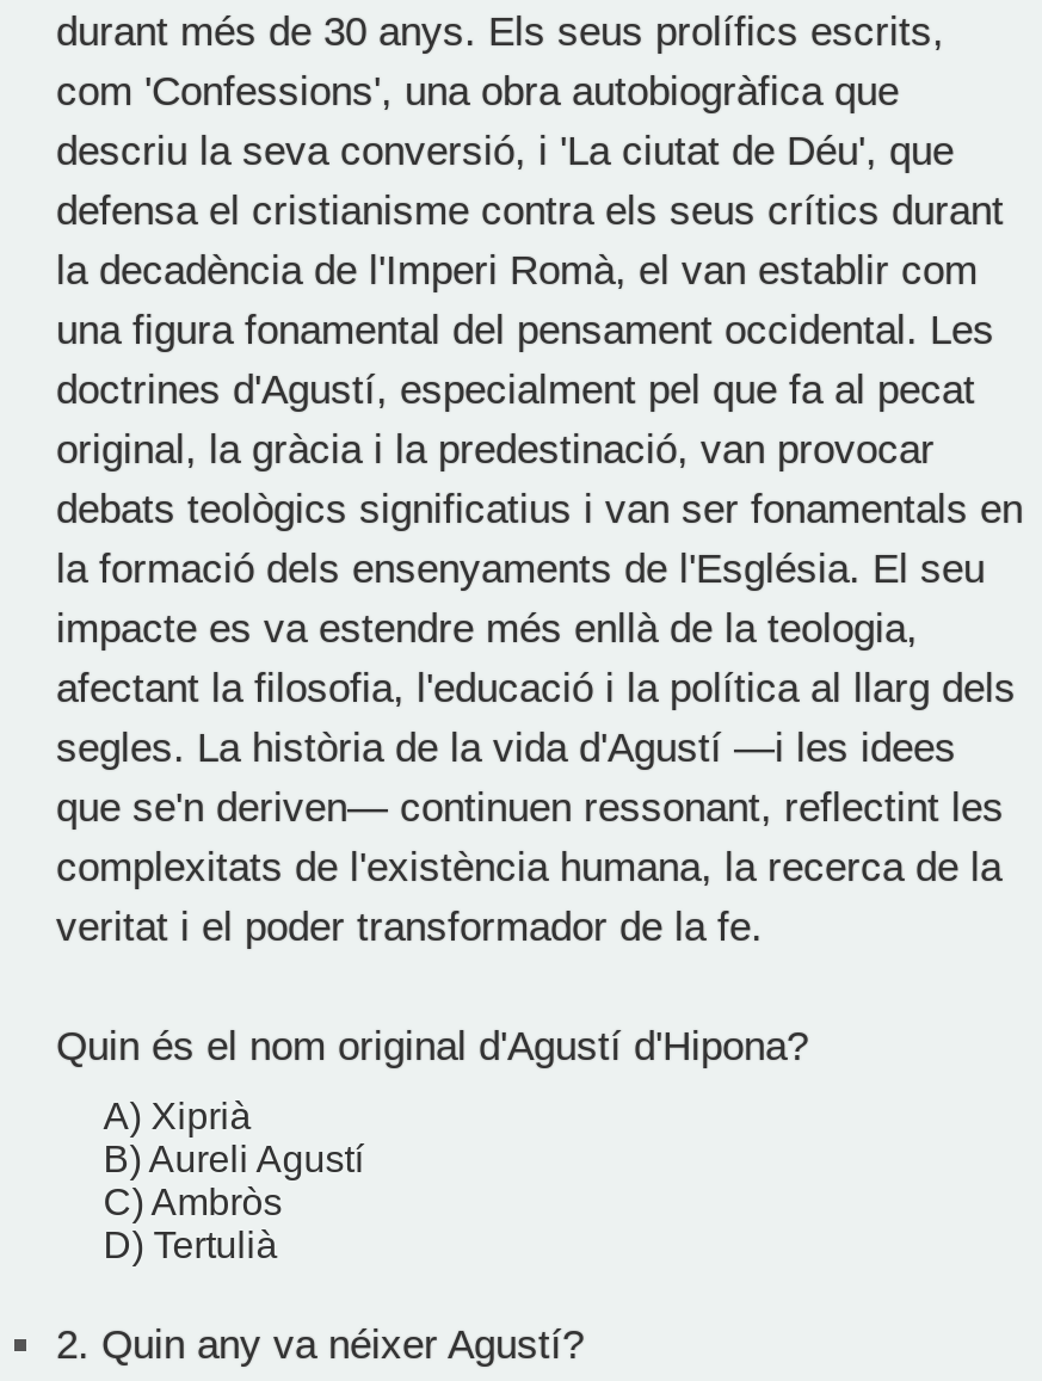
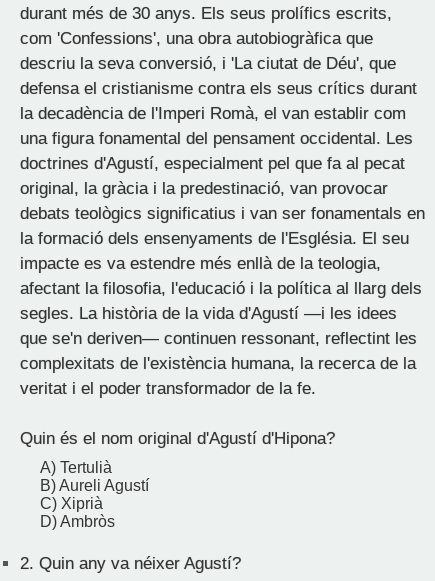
[103,1096,251,1136] A) Xiprià -> [40,459,112,476] A) Tertulià
[103,1182,282,1222] C) Ambròs -> [40,495,103,512] C) Xiprià
[103,1225,278,1265] D) Tertulià -> [40,513,115,530] D) Ambròs

